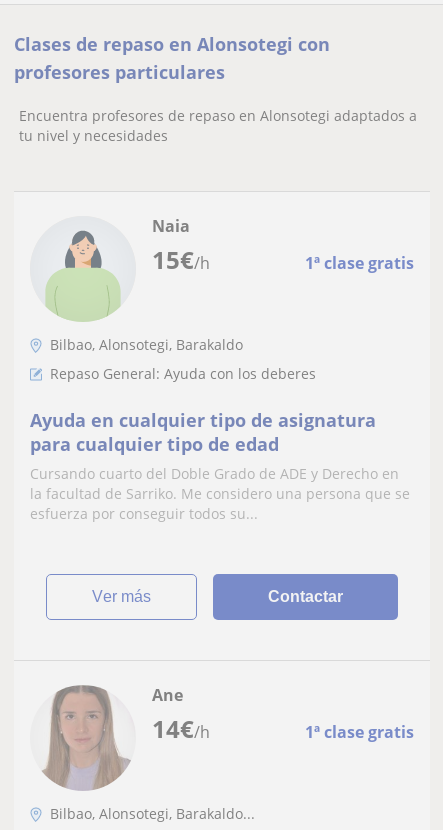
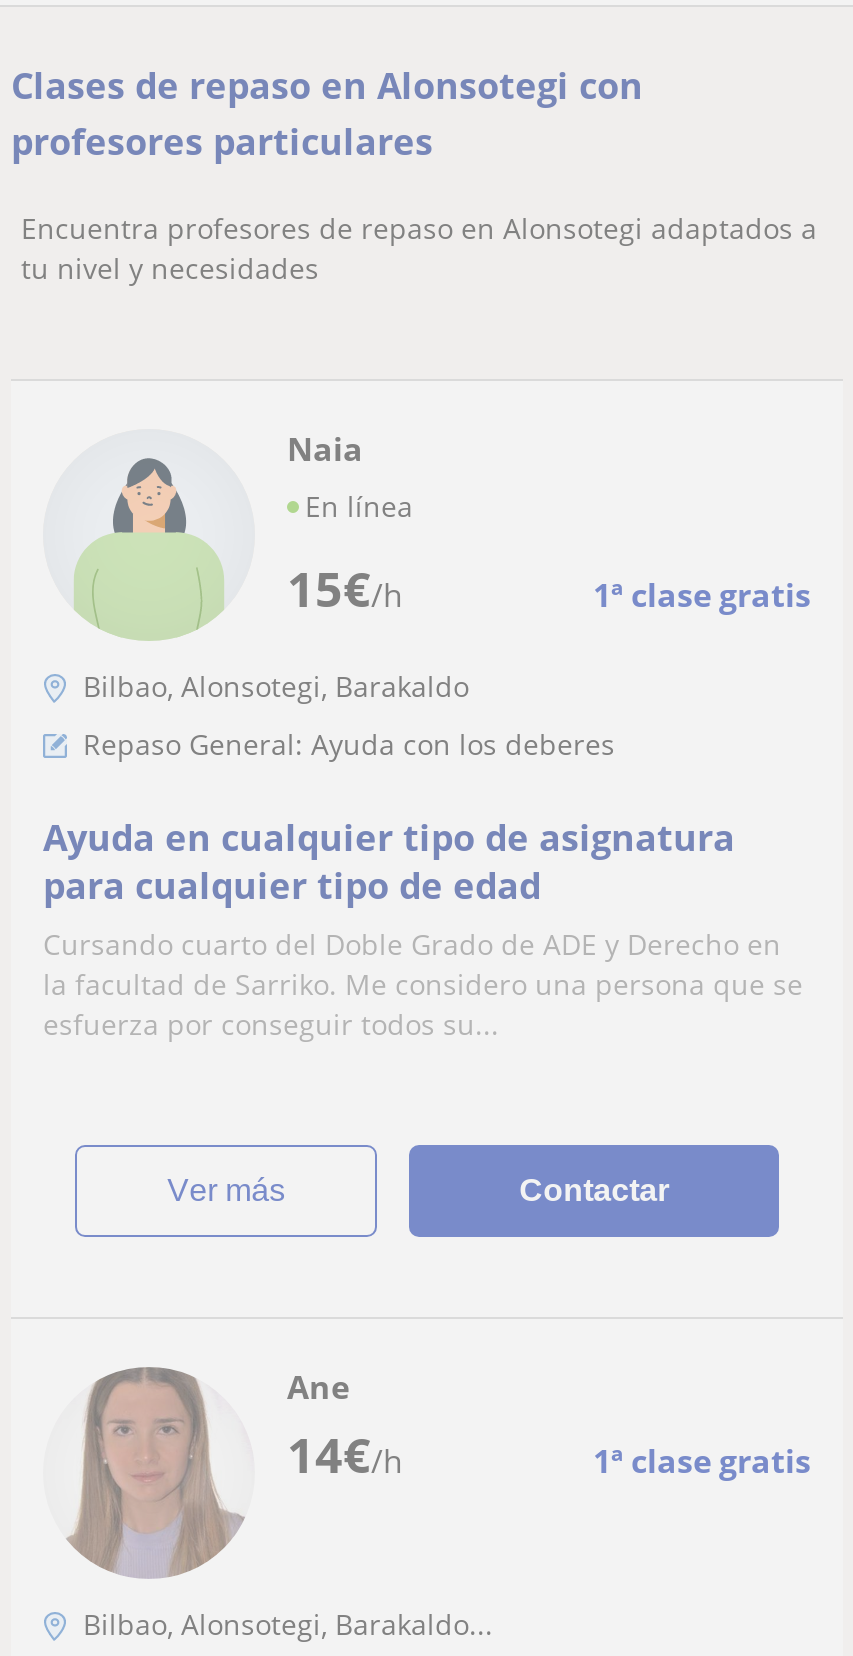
moved [152,243,414,276] -> [287,555,811,621]: 15€/h | 1ª clase gratis
none -> [305,487,413,525] En línea

